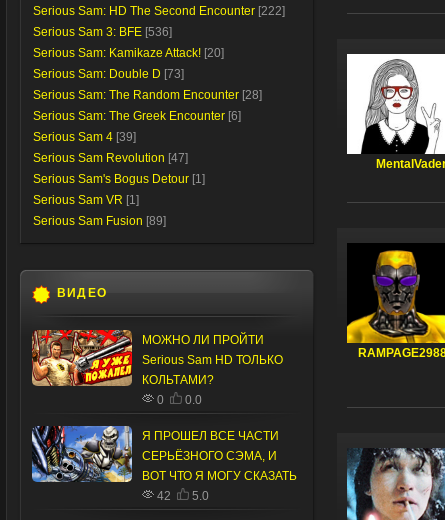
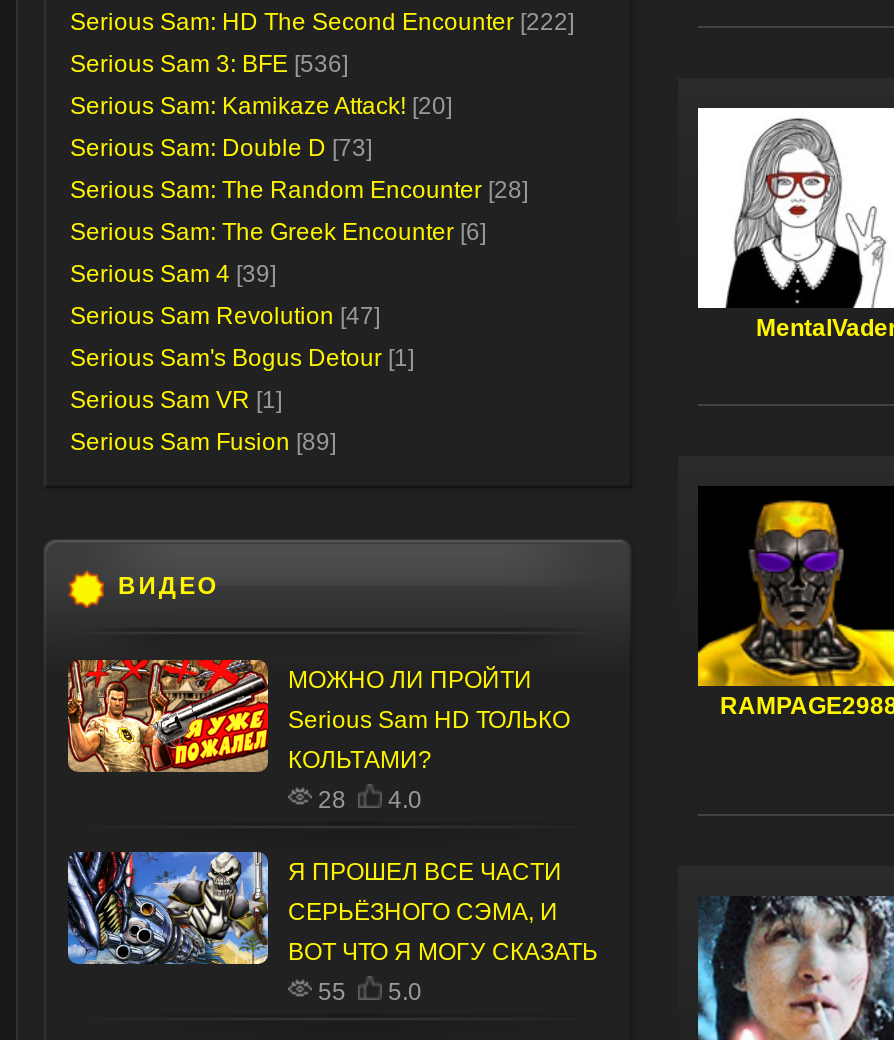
[157,393,167,407] 0 -> [318,786,352,814] 28
[185,393,202,407] 0.0 -> [388,786,422,814] 4.0
[157,489,209,503] 42 5.0 -> [318,978,422,1006] 55 5.0

